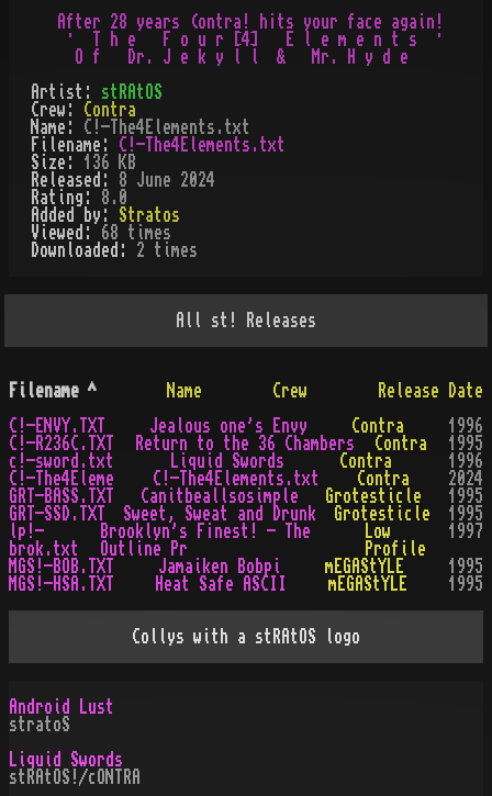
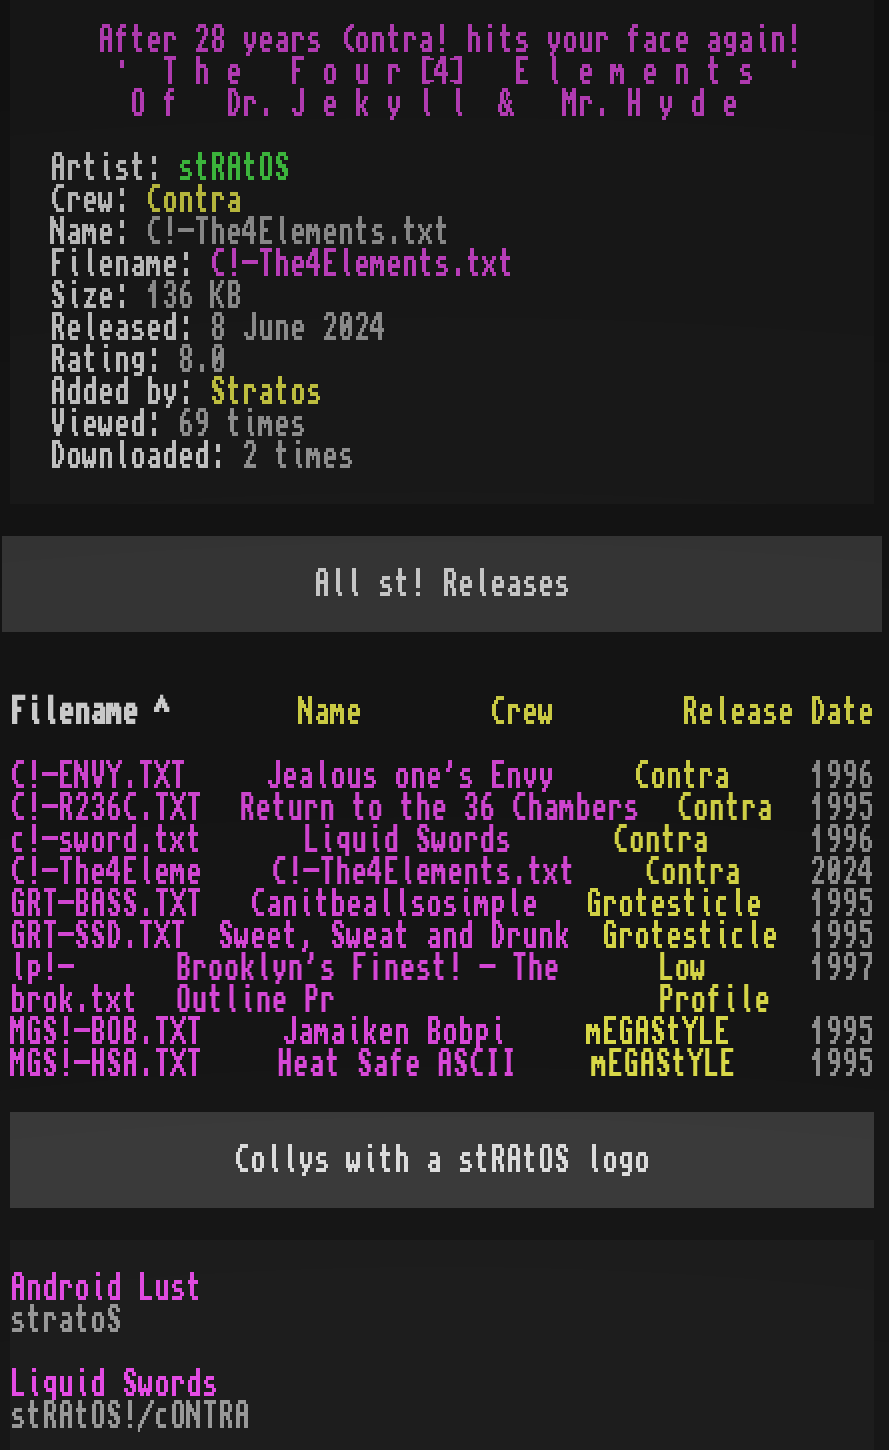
[31,224,171,242] Viewed: 68 times -> [50,408,306,440] Viewed: 69 times

